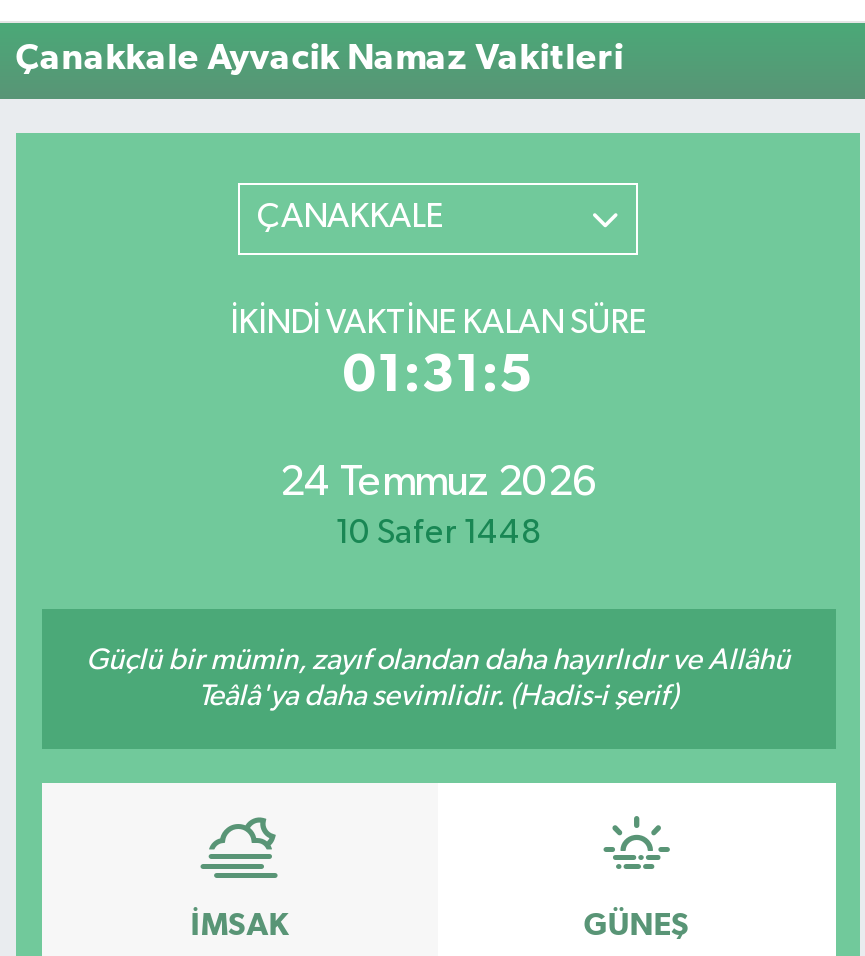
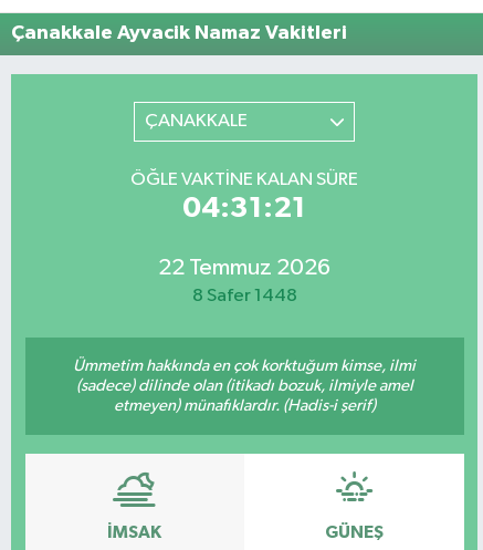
[230,307,646,401] İKINDI VAKTINE KALAN SÜRE | 01:31:5 -> [130,171,358,223] ÖĞLE VAKTINE KALAN SÜRE | 04:31:21
[280,460,596,550] 24 Temmuz 2026 | 10 Safer 1448 -> [158,255,330,305] 22 Temmuz 2026 | 8 Safer 1448
[86,645,790,711] Güçlü bir mümin, zayıf olandan daha hayırlıdır ve Allâhü | Teâlâ'ya daha sevimlidir. (Hadis-i şerif) -> [73,358,416,414] Ümmetim hakkında en çok korktuğum kimse, ilmi | (sadece) dilinde olan (itikadı bozuk, ilmiyle amel | etmeyen) münafıklardır. (Hadis-i şerif)

